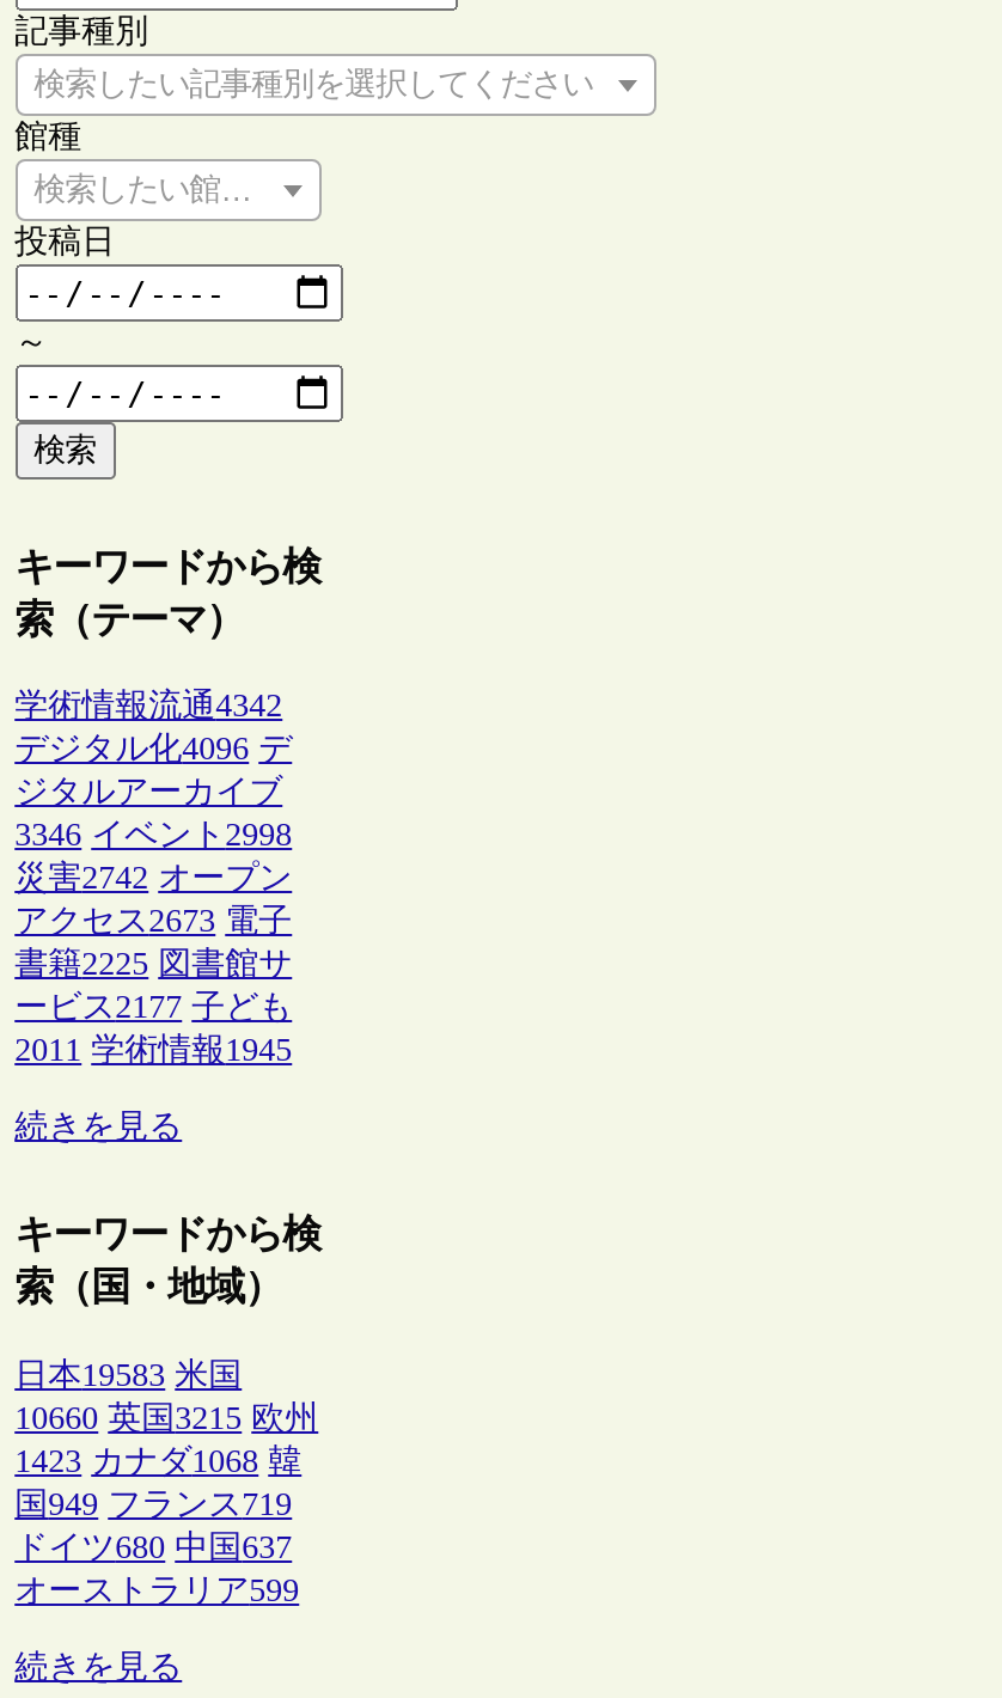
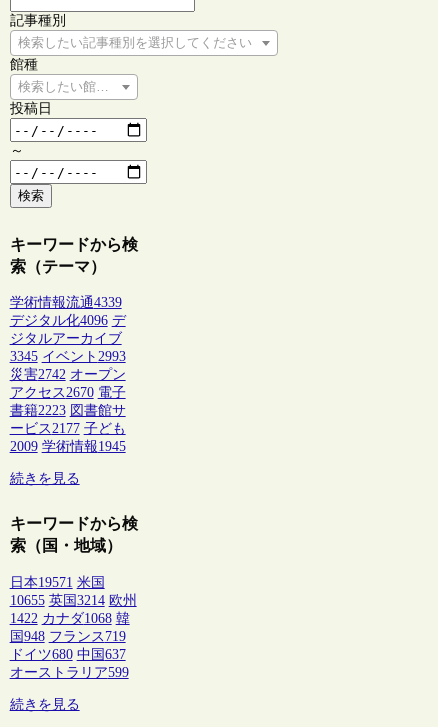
[15,688,282,723] 学術情報流通4342 -> [10,295,122,310] 学術情報流通4339
[15,817,292,853] 3346 イベント2998 -> [10,349,126,364] 3345 イベント2993
[15,903,292,939] アクセス2673 電子 -> [10,385,126,400] アクセス2670 電子
[15,946,292,982] 書籍2225 図書館サ -> [10,403,126,418] 書籍2223 図書館サ
[15,1032,292,1068] 2011 学術情報1945 -> [10,439,126,454] 2009 学術情報1945
[15,1356,242,1392] 日本19583 米国 -> [10,575,105,590] 日本19571 米国
[15,1399,318,1435] 10660 英国3215 欧州 -> [10,593,137,608] 10655 英国3214 欧州
[15,1442,302,1478] 1423 カナダ1068 韓 -> [10,611,130,626] 1422 カナダ1068 韓
[15,1485,292,1521] 国949 フランス719 -> [10,629,126,644] 国948 フランス719

